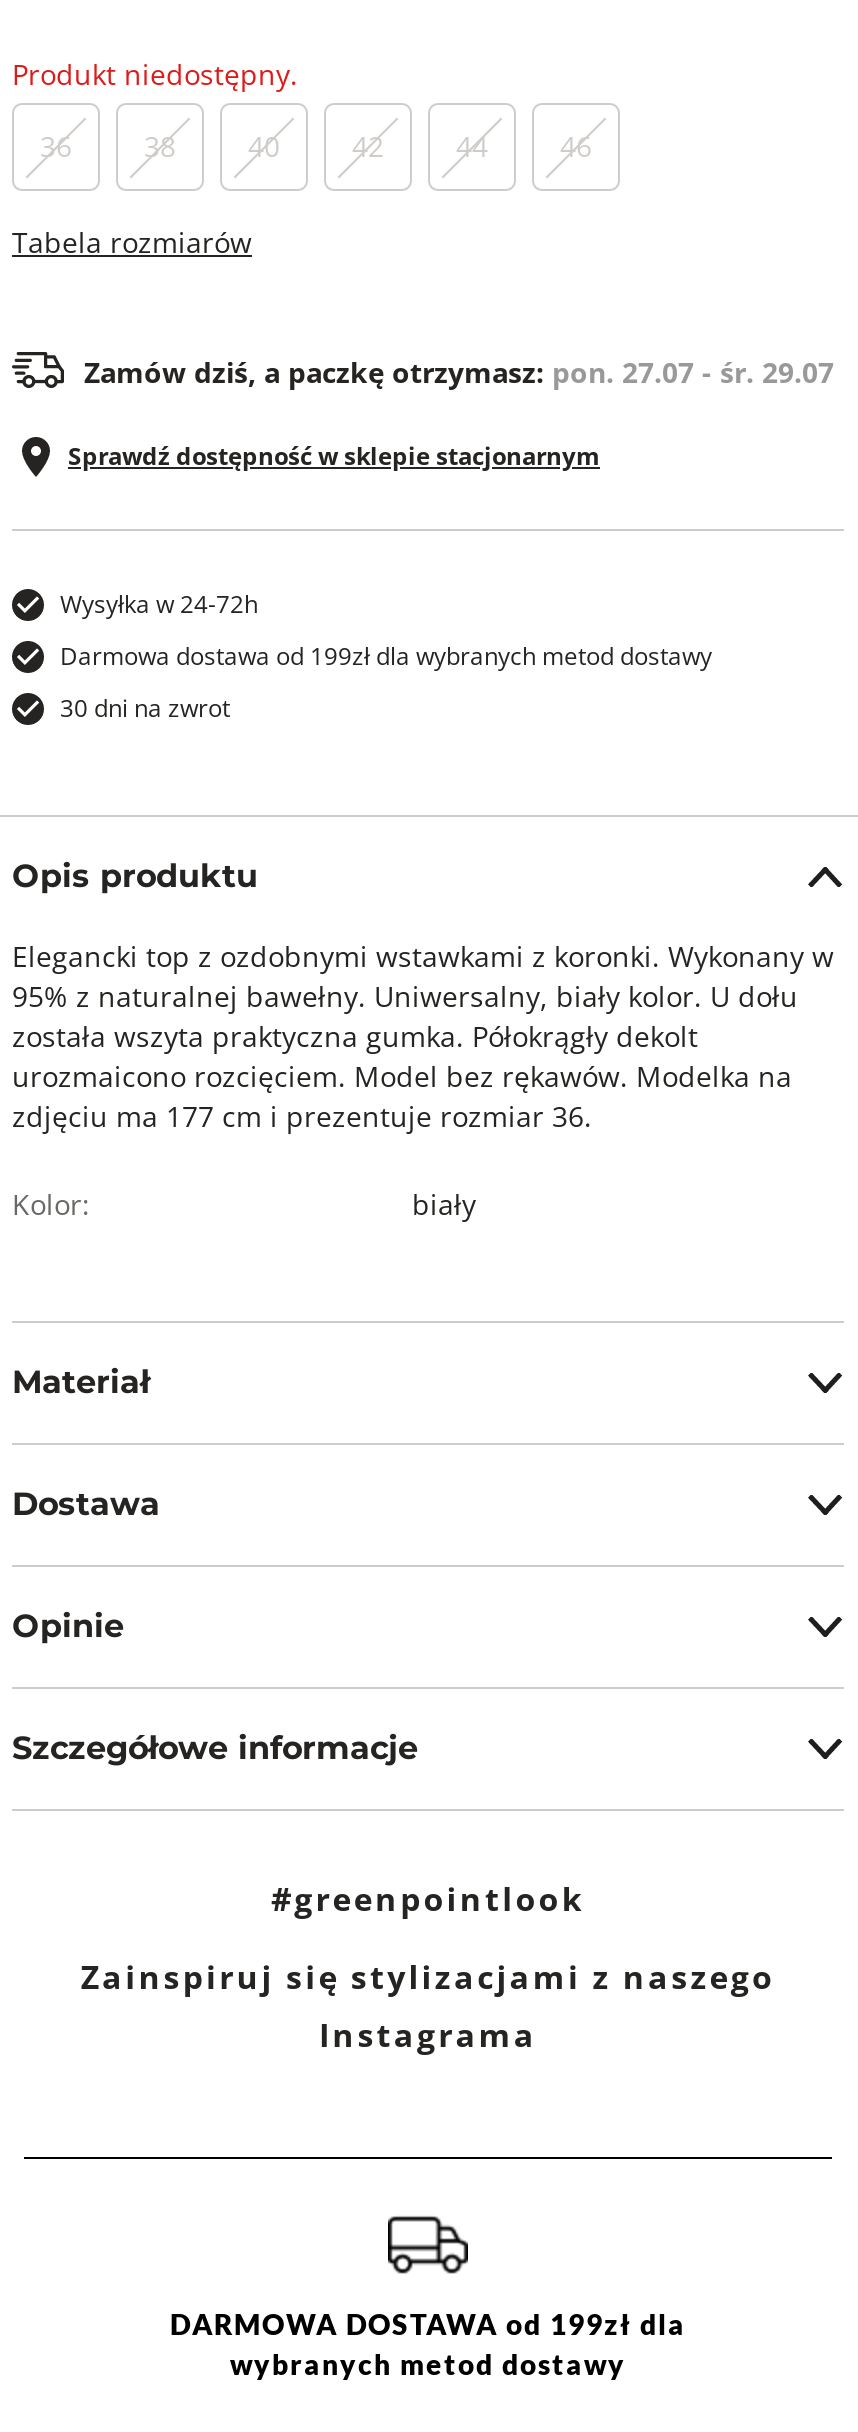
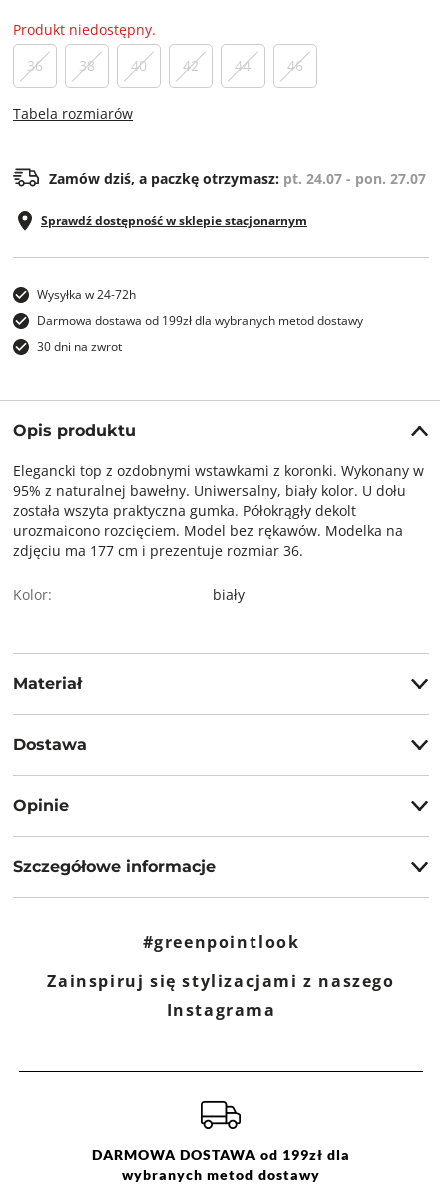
[84,352,834,390] Zamów dziś, a paczkę otrzymasz: pon. 27.07 - śr. 29.07 -> [49,168,426,187] Zamów dziś, a paczkę otrzymasz: pt. 24.07 - pon. 27.07

